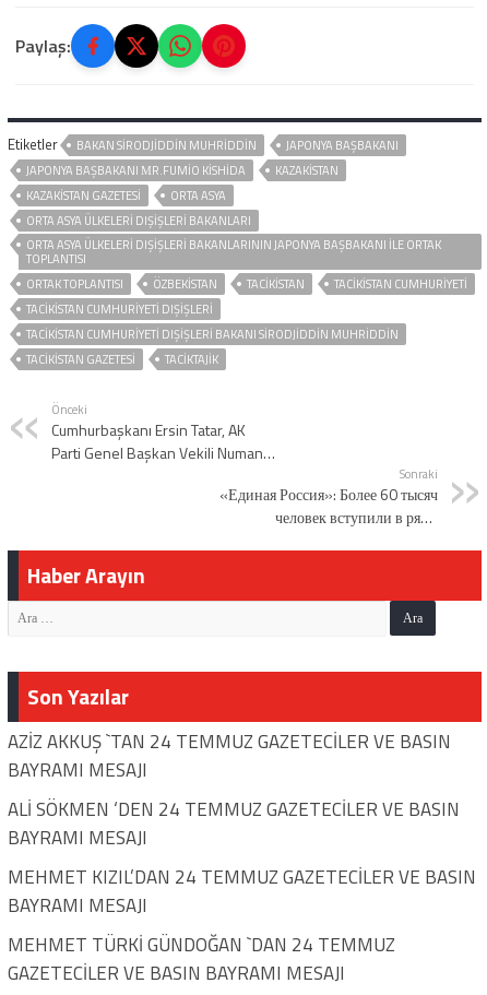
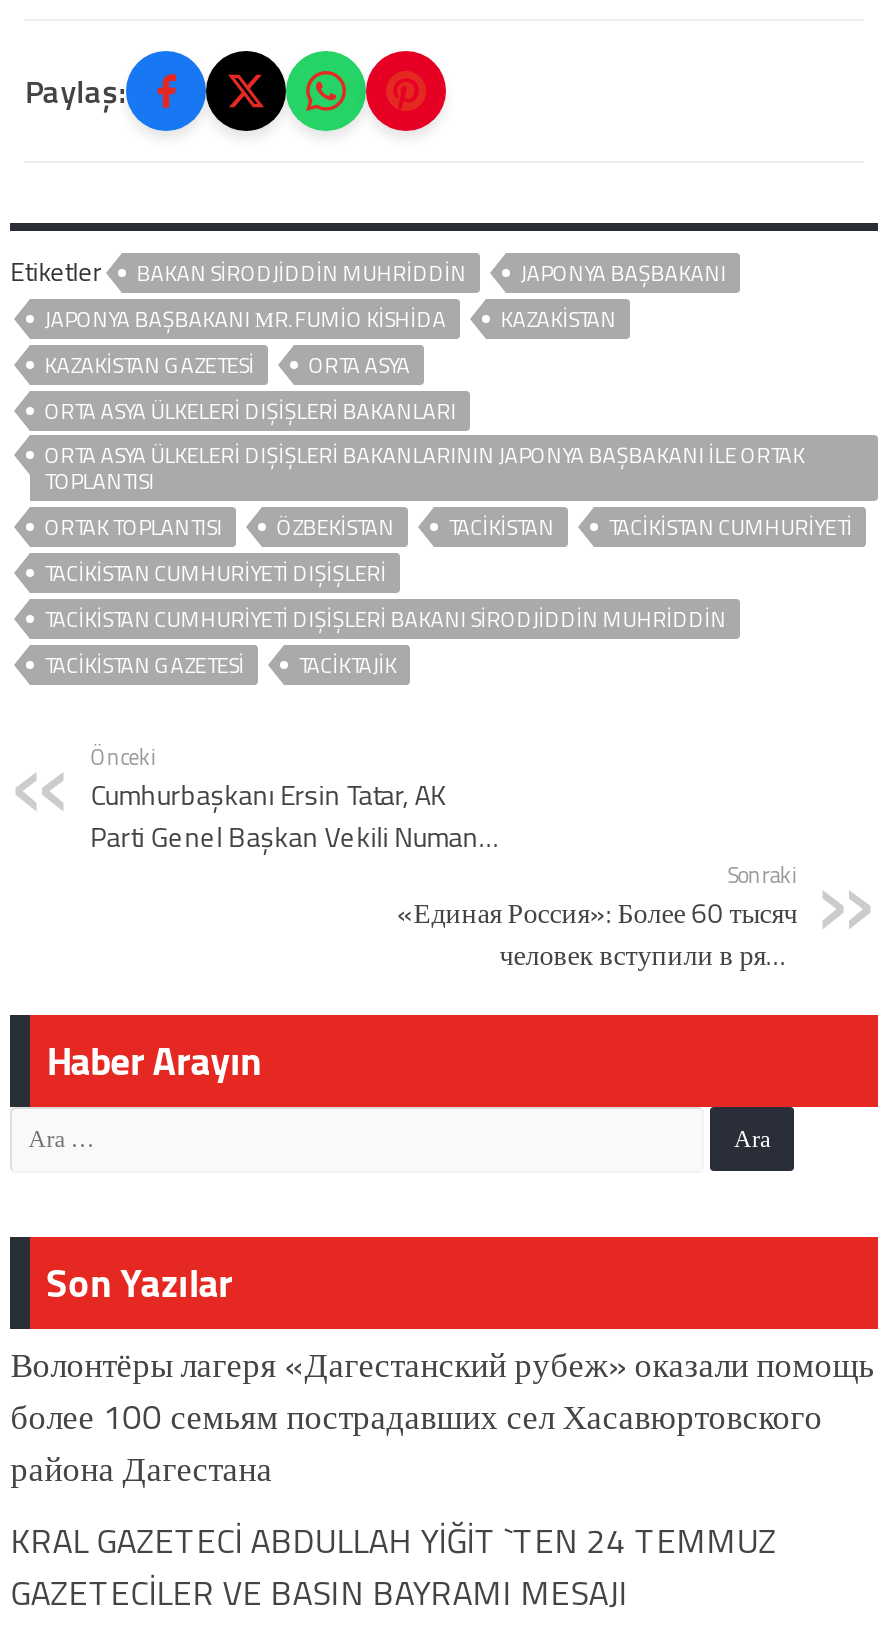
[8,727,476,959] AZİZ AKKUŞ `TAN 24 TEMMUZ GAZETECİLER VE BASIN | BAYRAMI MESAJI | ALİ SÖKMEN ‘DEN 24 TEMMUZ GAZETECİLER VE BASIN | BAYRAMI MESAJI | MEHMET KIZIL’DAN 24 TEMMUZ GAZETECİLER VE BASIN | BAYRAMI MESAJI | MEHMET TÜRKİ GÜNDOĞAN `DAN 24 TEMMUZ -> [10,1339,874,1567] Волонтёры лагеря «Дагестанский рубеж» оказали помощь | более 100 семьям пострадавших сел Хасавюртовского | района Дагестана | KRAL GAZETECİ ABDULLAH YİĞİT `TEN 24 TEMMUZ

